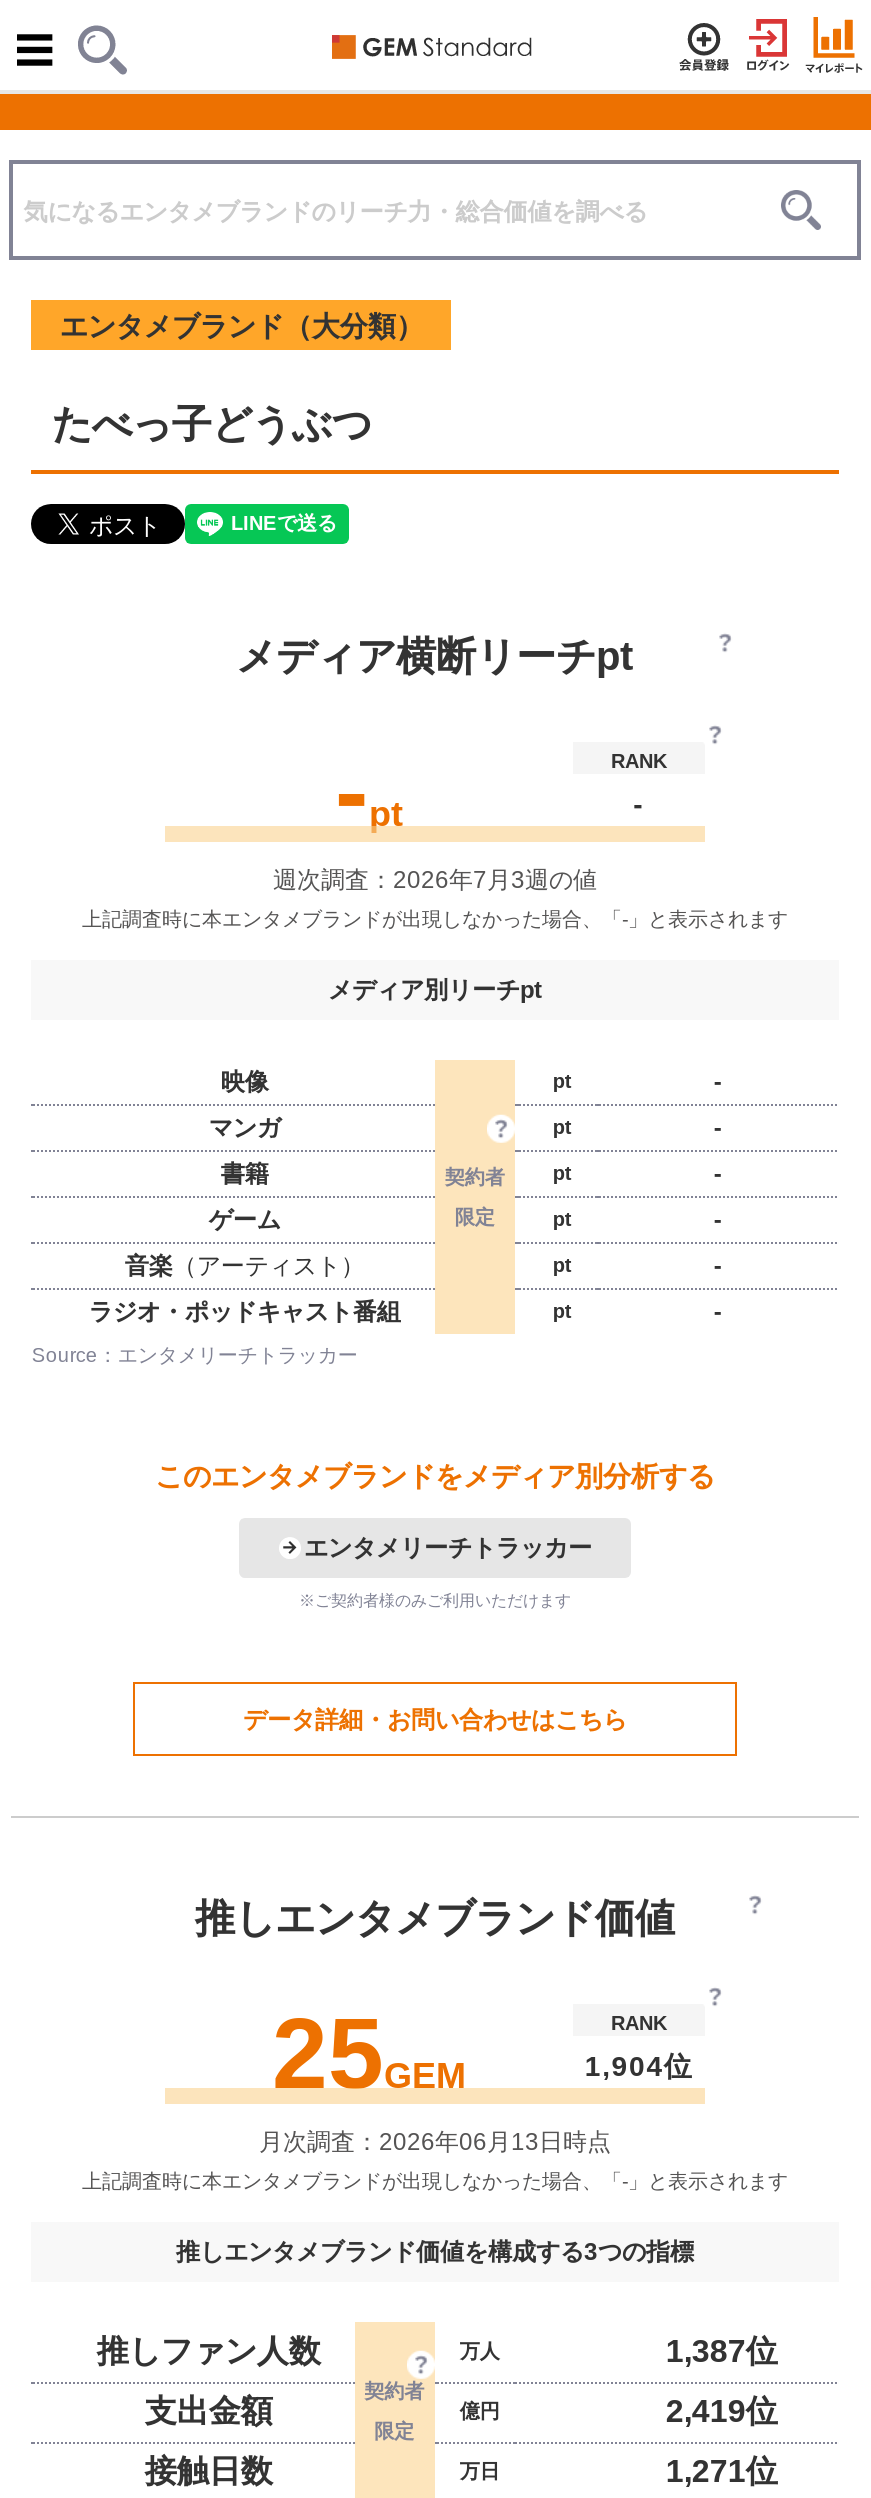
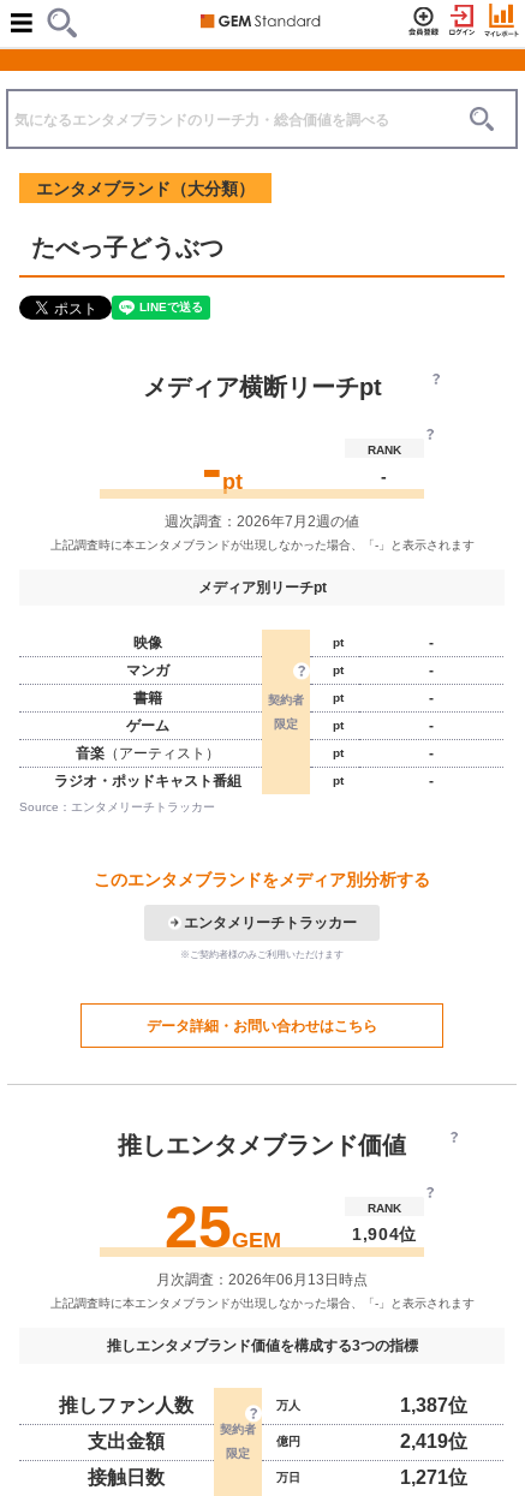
[273,866,597,894] 週次調査：2026年7月3週の値 -> [165,513,359,530] 週次調査：2026年7月2週の値

